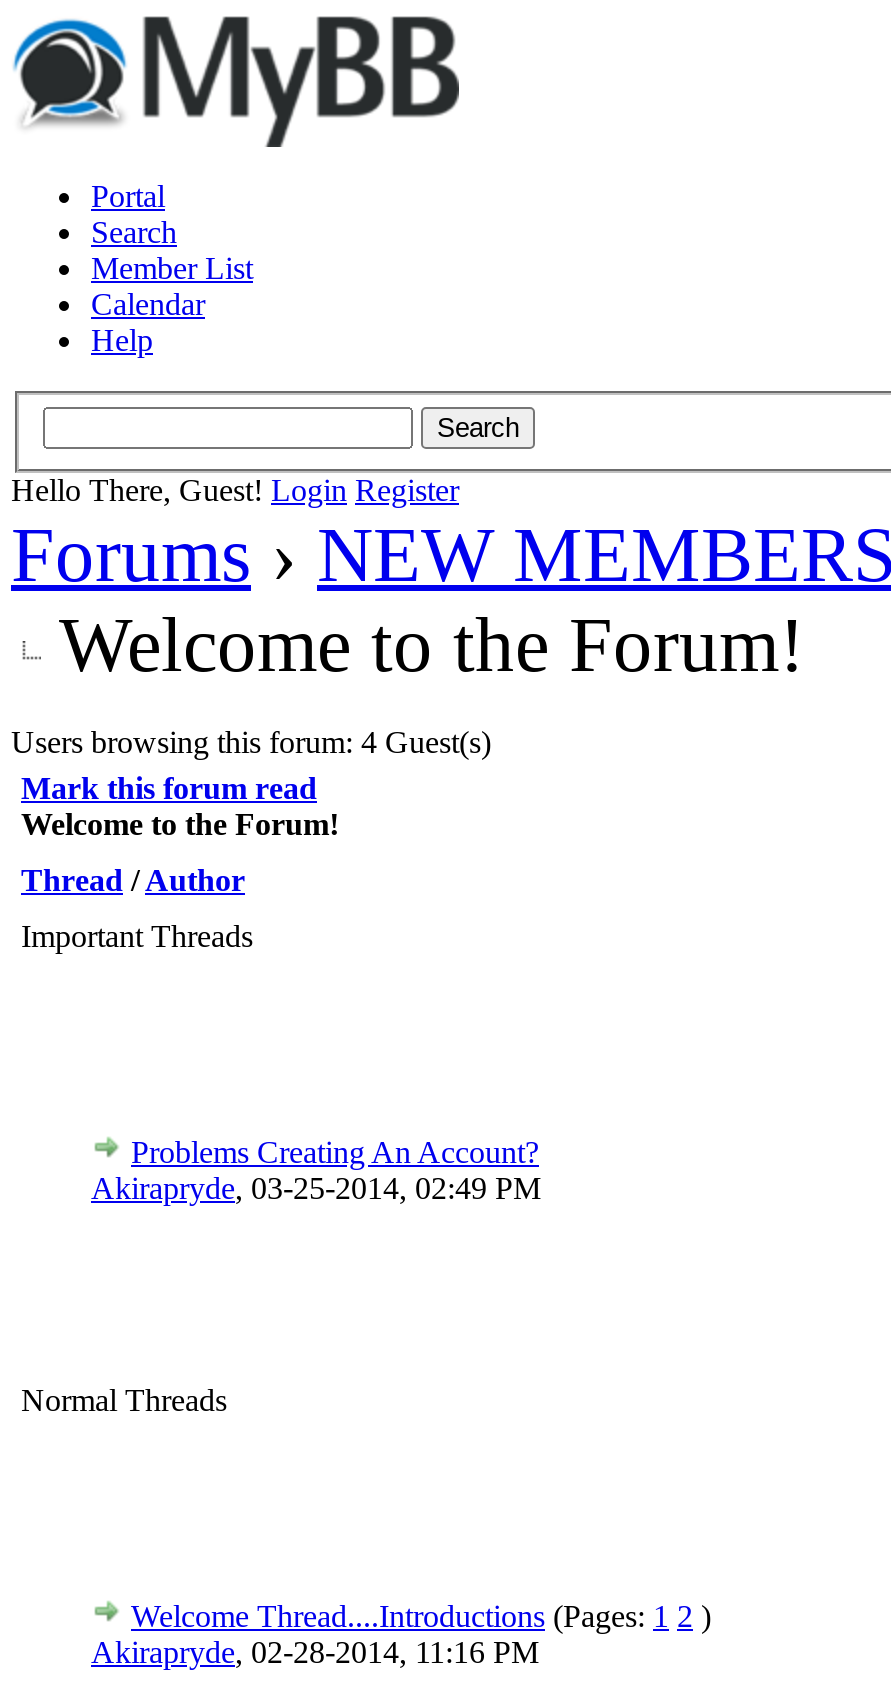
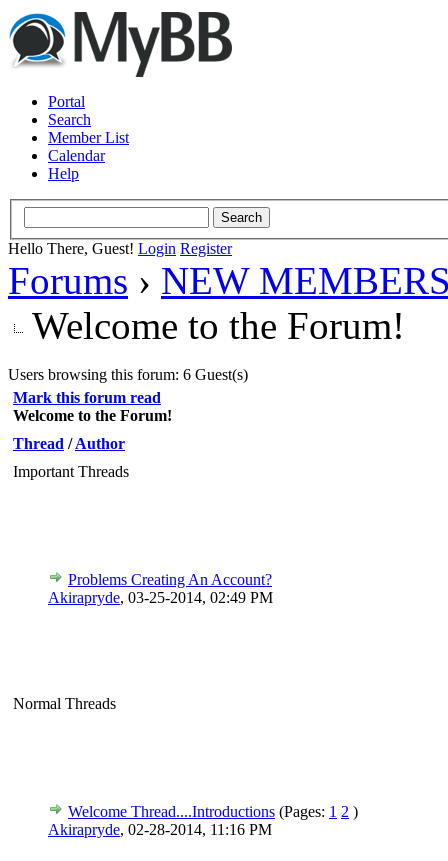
[11,724,491,758] Users browsing this forum: 4 Guest(s) -> [8,366,248,383] Users browsing this forum: 6 Guest(s)

